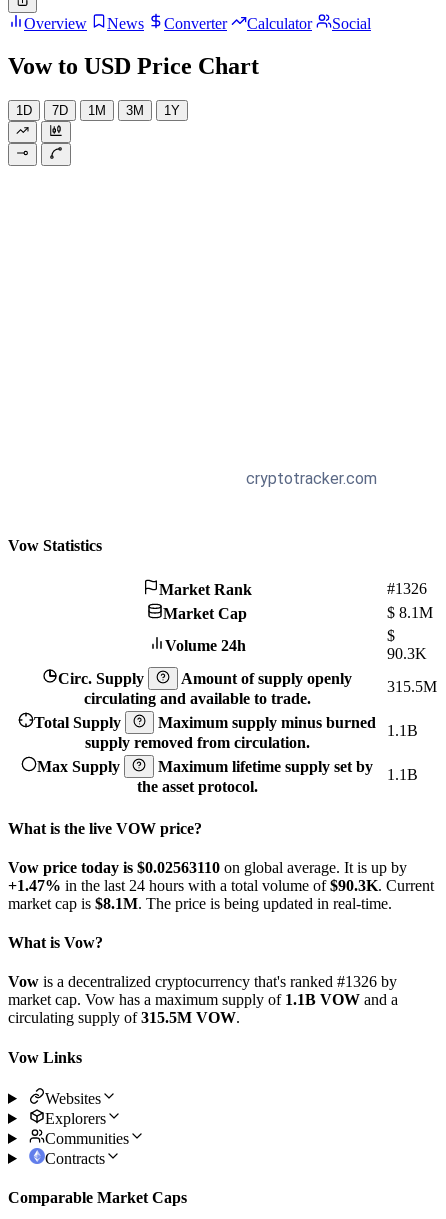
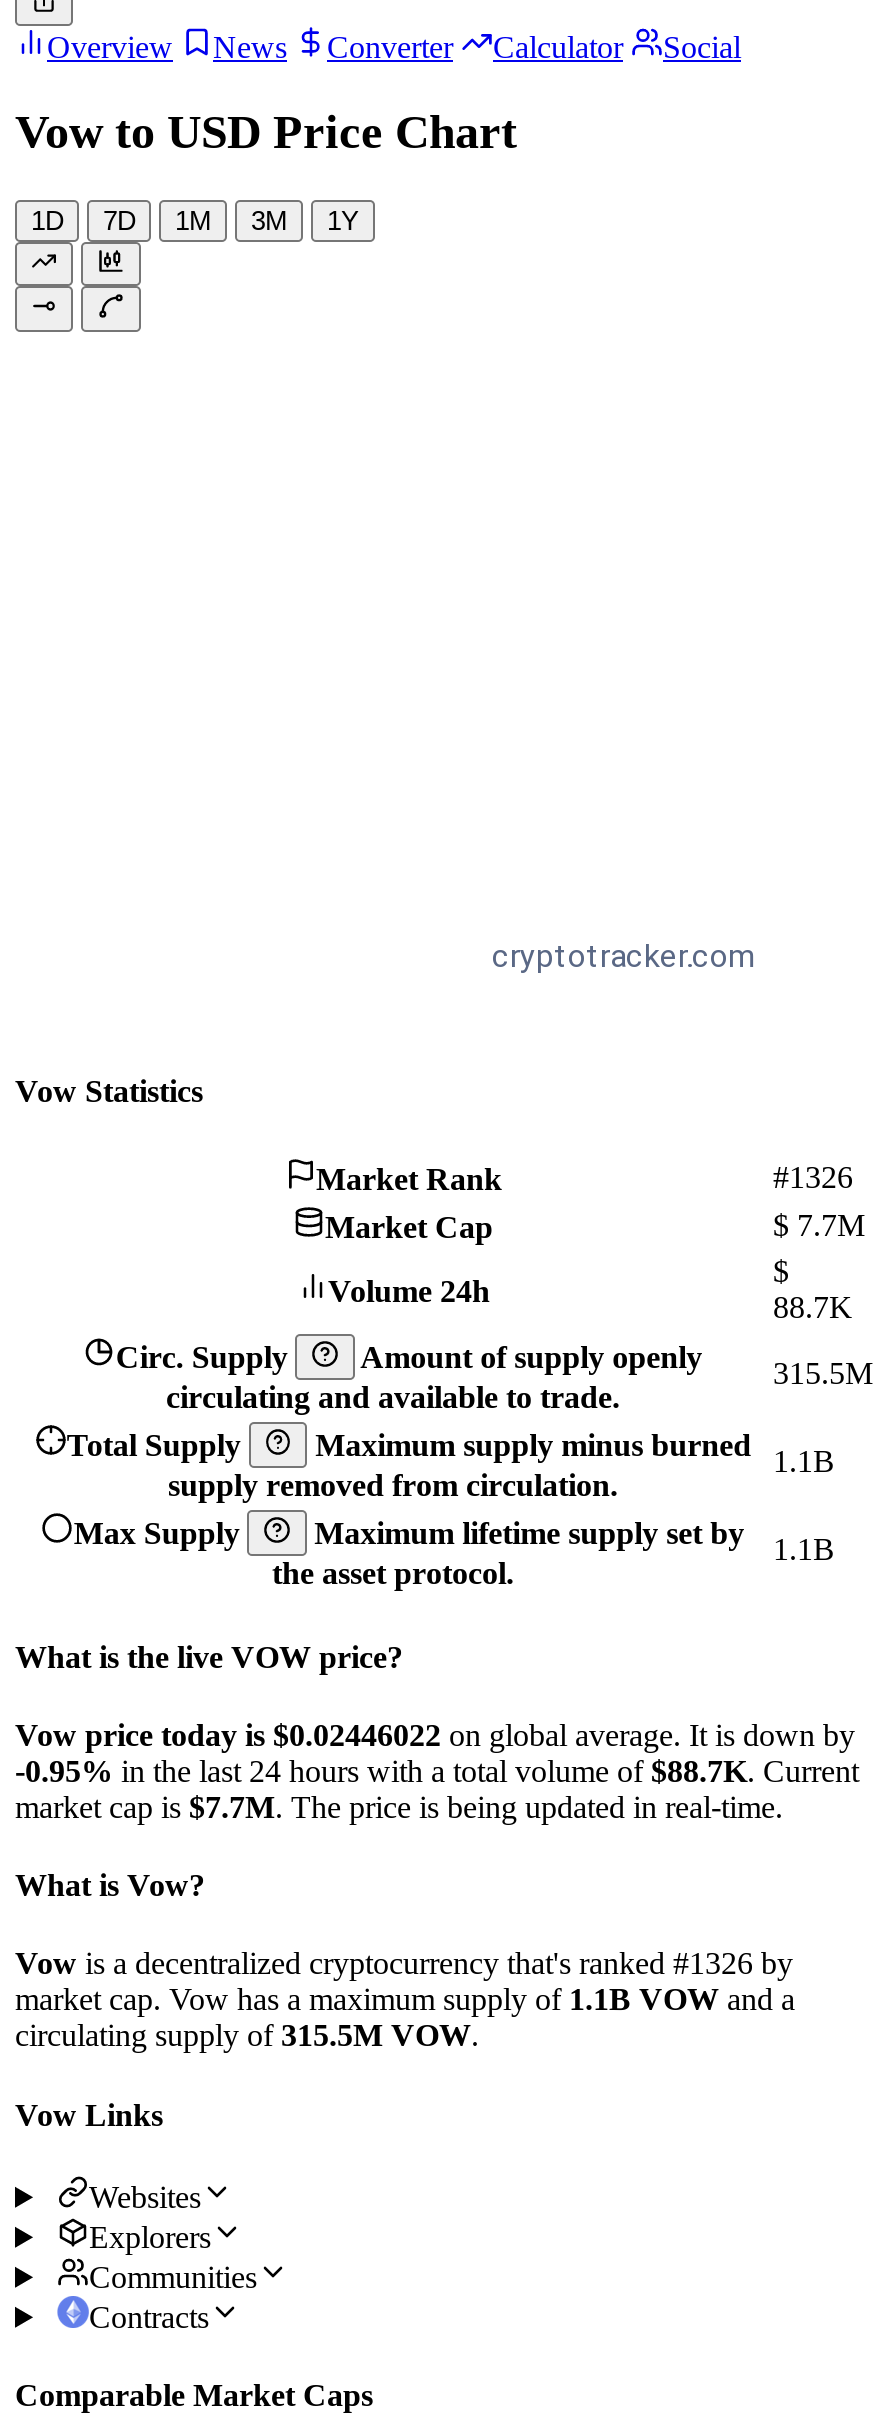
[387,604,433,621] $8.1M -> [773,1209,865,1243] $7.7M
[387,645,427,662] 90.3K -> [773,1291,853,1325] 88.7K
[8,859,434,912] Vow price today is $0.0256311 0 on global average. It is up by | +1.47% in the last 24 hours with a total volume of$90.3K. Current | market cap is $8.1M. The price is being updated in real-time. -> [15,1718,859,1824] Vow price today is $0.02446022 on global average. It is down by | -0.95% in the last 24 hours with a total volume of$88.7K. Current | market cap is $7.7M. The price is being updated in real-time.

